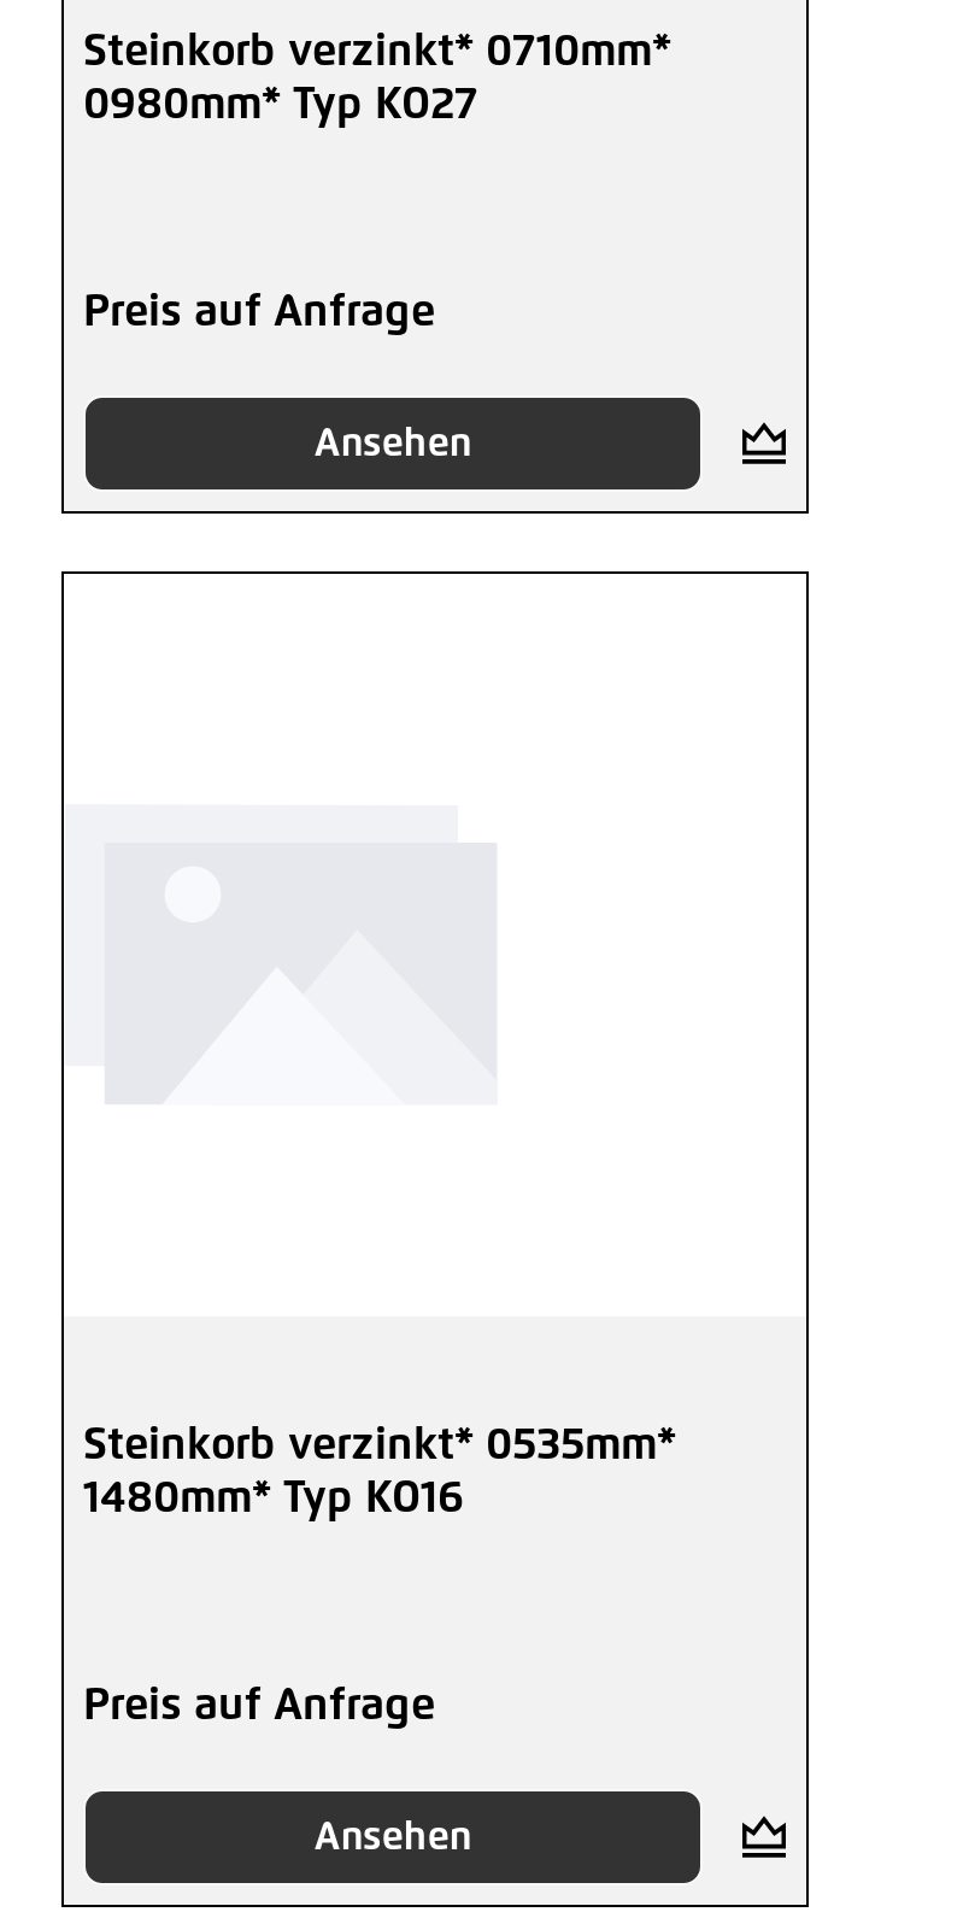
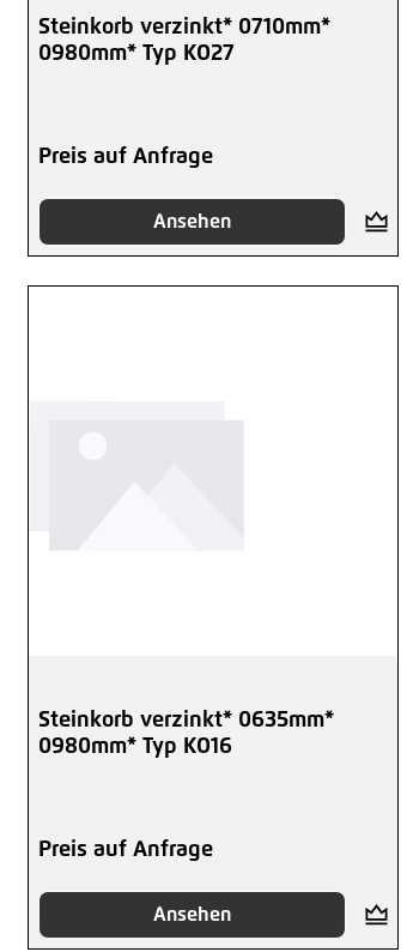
[83,1424,676,1468] Steinkorb verzinkt* 0535mm* -> [38,710,334,731] Steinkorb verzinkt* 0635mm*
[83,1478,464,1521] 1480mm* Typ KO16 -> [38,736,232,758] 0980mm* Typ KO16

